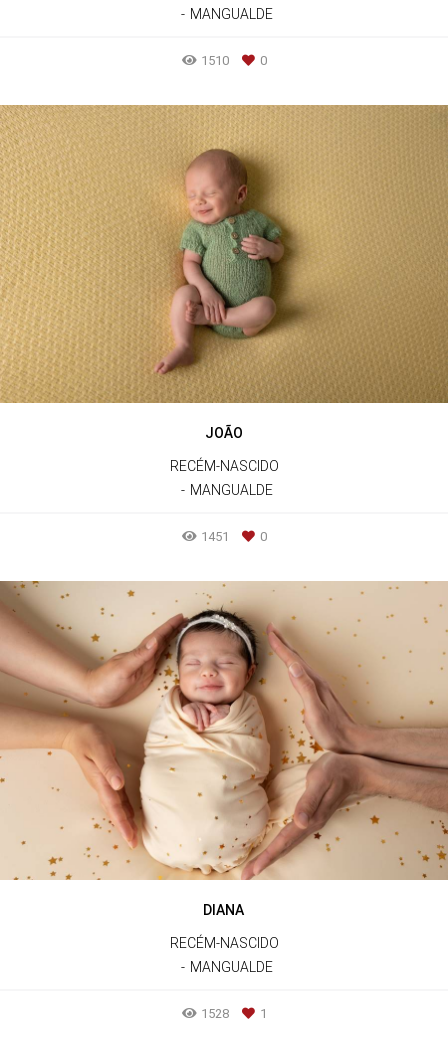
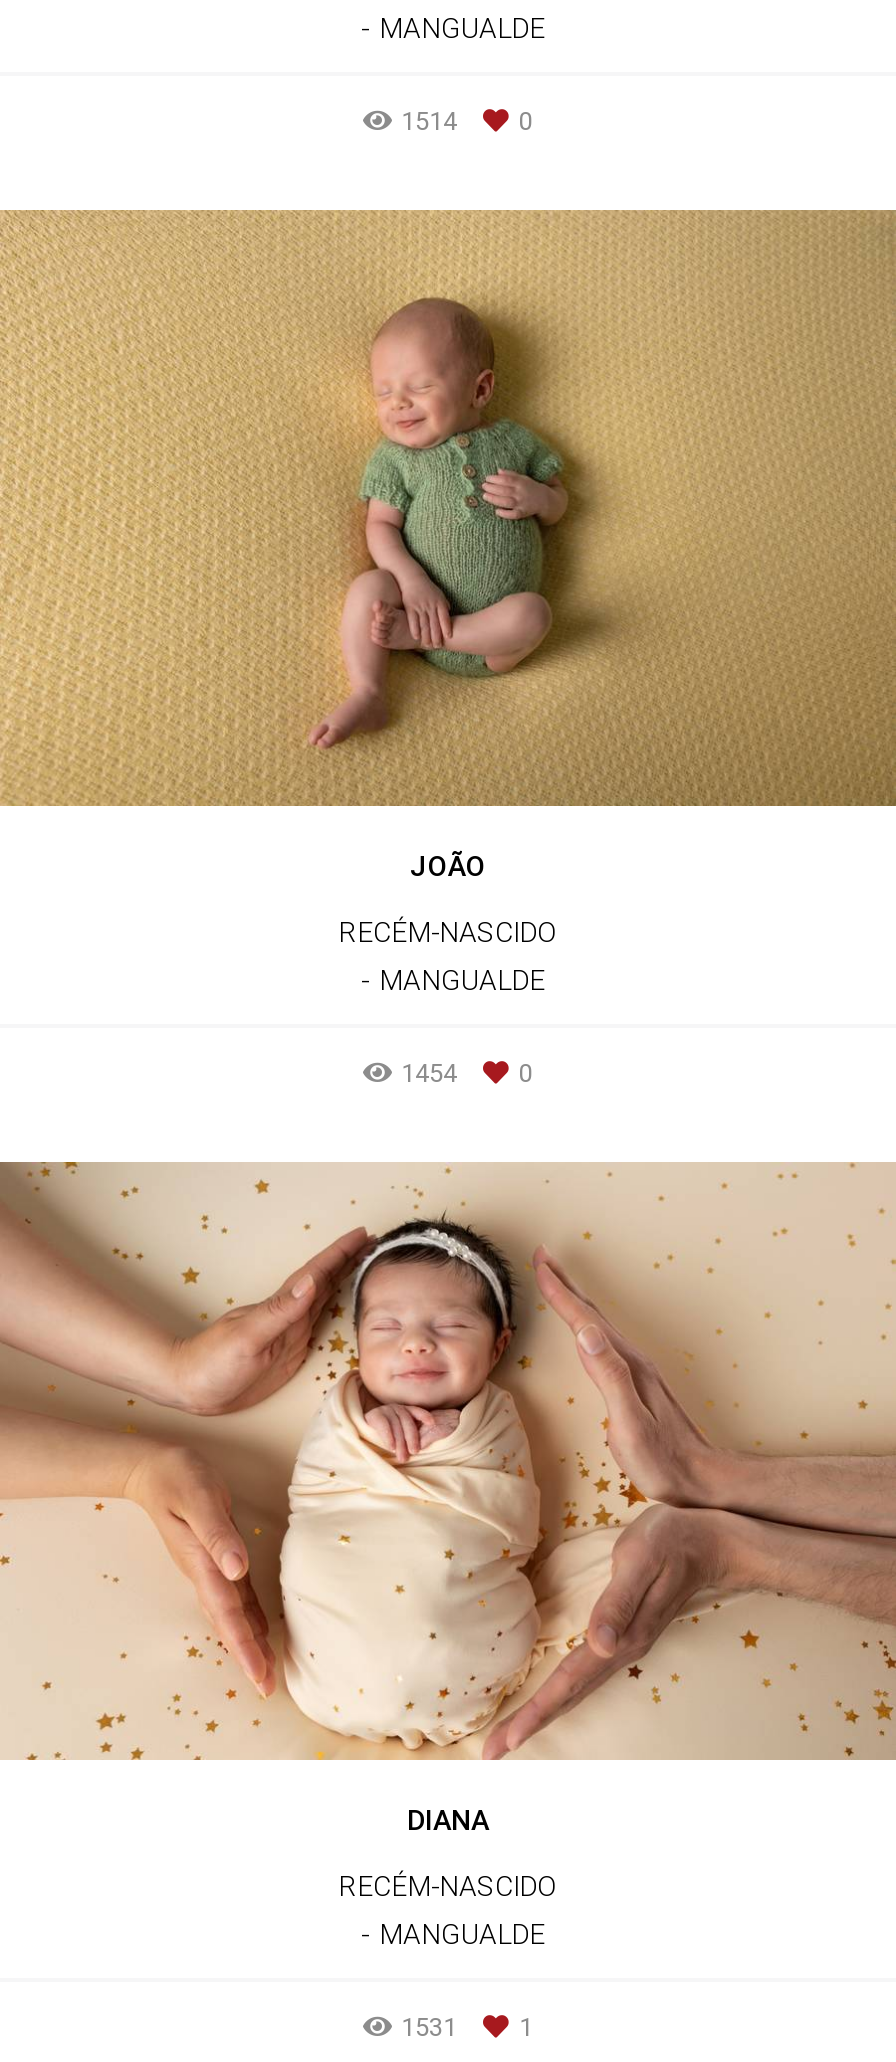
[200,53,228,68] 1510 -> [401,105,457,135] 1514
[200,529,228,544] 1451 -> [401,1059,457,1089] 1454
[200,1006,228,1021] 1528 -> [401,2012,457,2042] 1531

